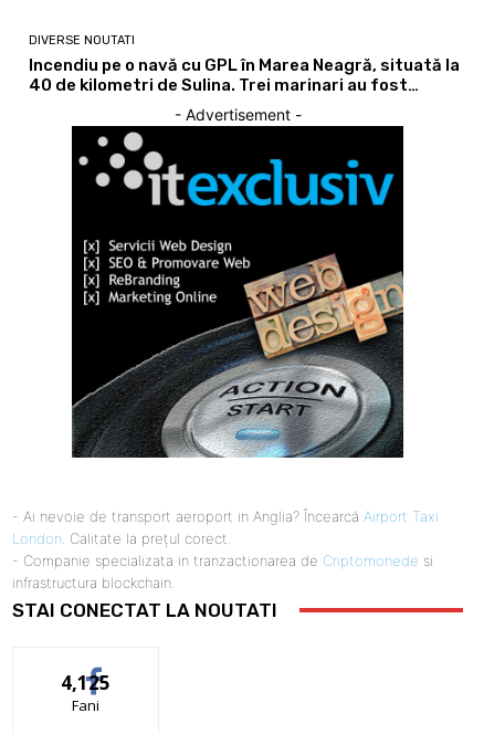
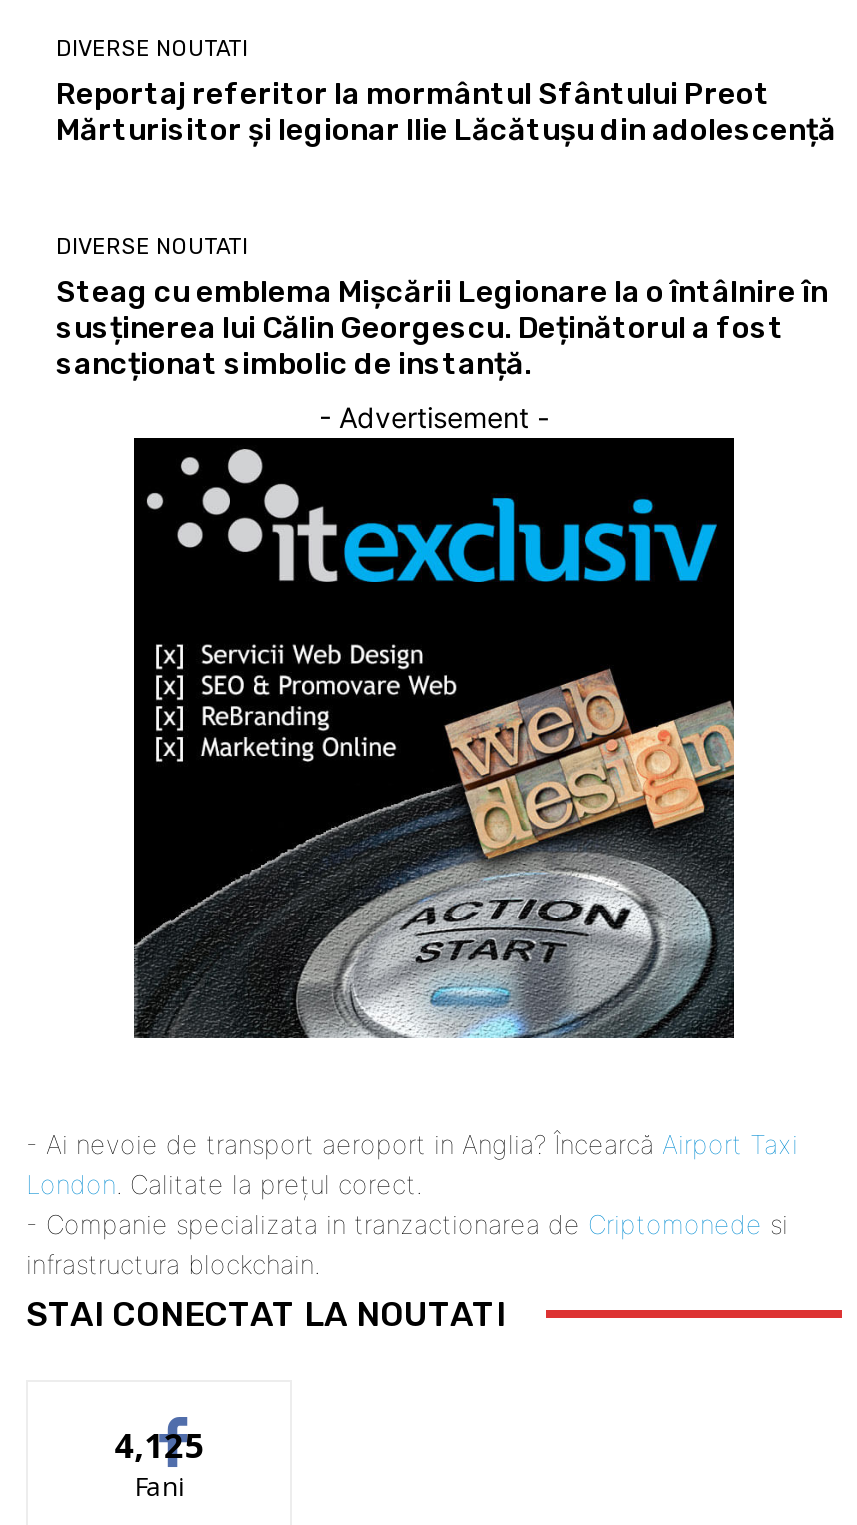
[29,55,460,95] Incendiu pe o navă cu GPL în Marea Neagră, situată la | 40 de kilometri de Sulina. Trei marinari au fost… -> [56,76,836,382] Reportaj referitor la mormântul Sfântului Preot | Mărturisitor și legionar Ilie Lăcătușu din adolescență | DIVERSE NOUTATI | Steag cu emblema Mișcării Legionare la o întâlnire în | susținerea lui Călin Georgescu. Deținătorul a fost | sancționat simbolic de instanță.

